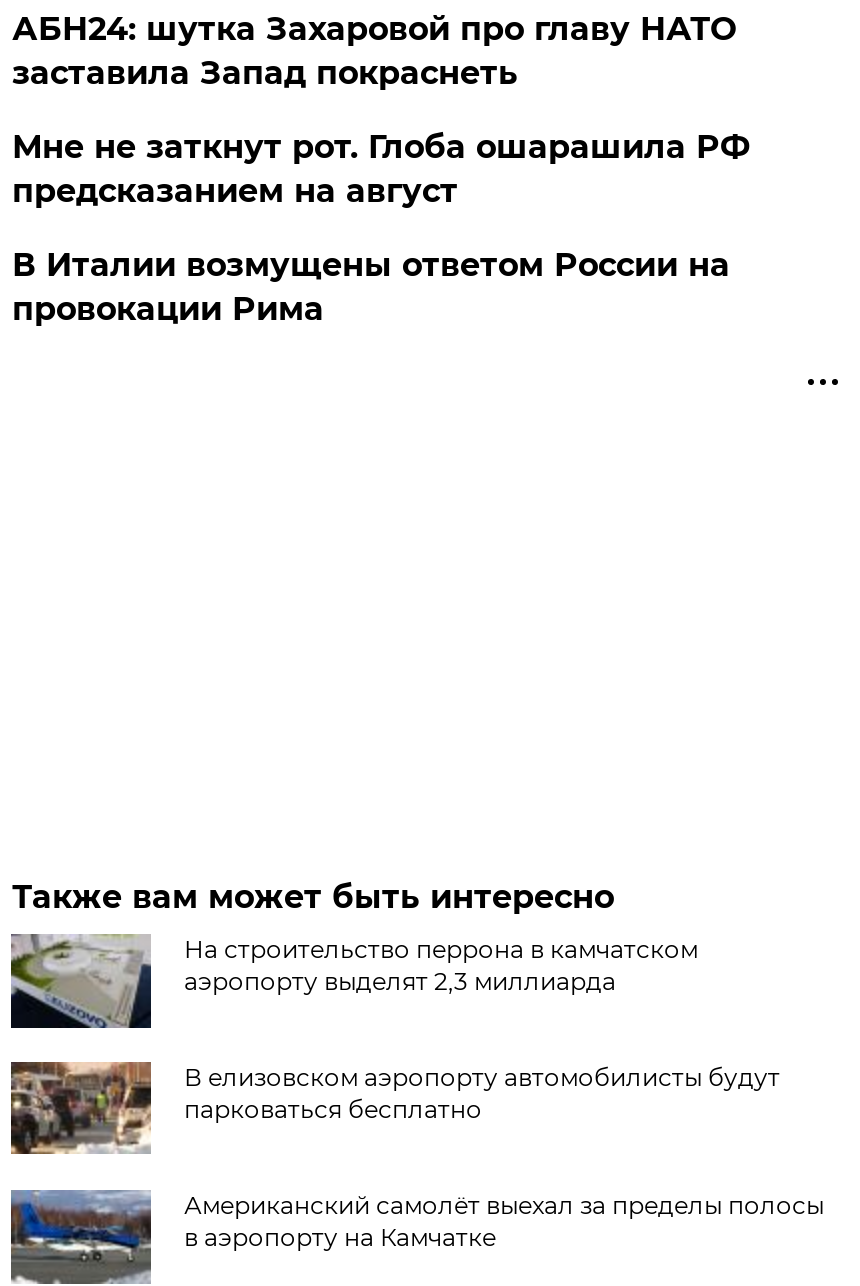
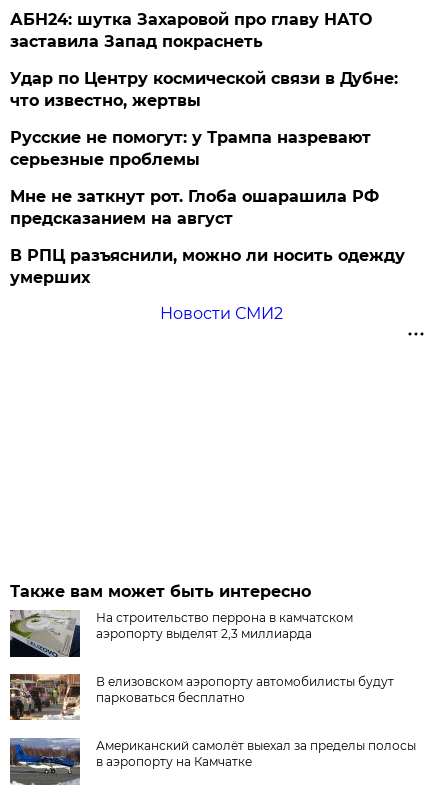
none -> [10,69,398,169] Удар по Центру космической связи в Дубне: | что известно, жертвы | Русские не помогут: у Трампа назревают | серьезные проблемы
[12,246,730,328] В Италии возмущены ответом России на | провокации Рима -> [10,246,405,323] В РПЦ разъяснили, можно ли носить одежду | умерших | Новости СМИ2

